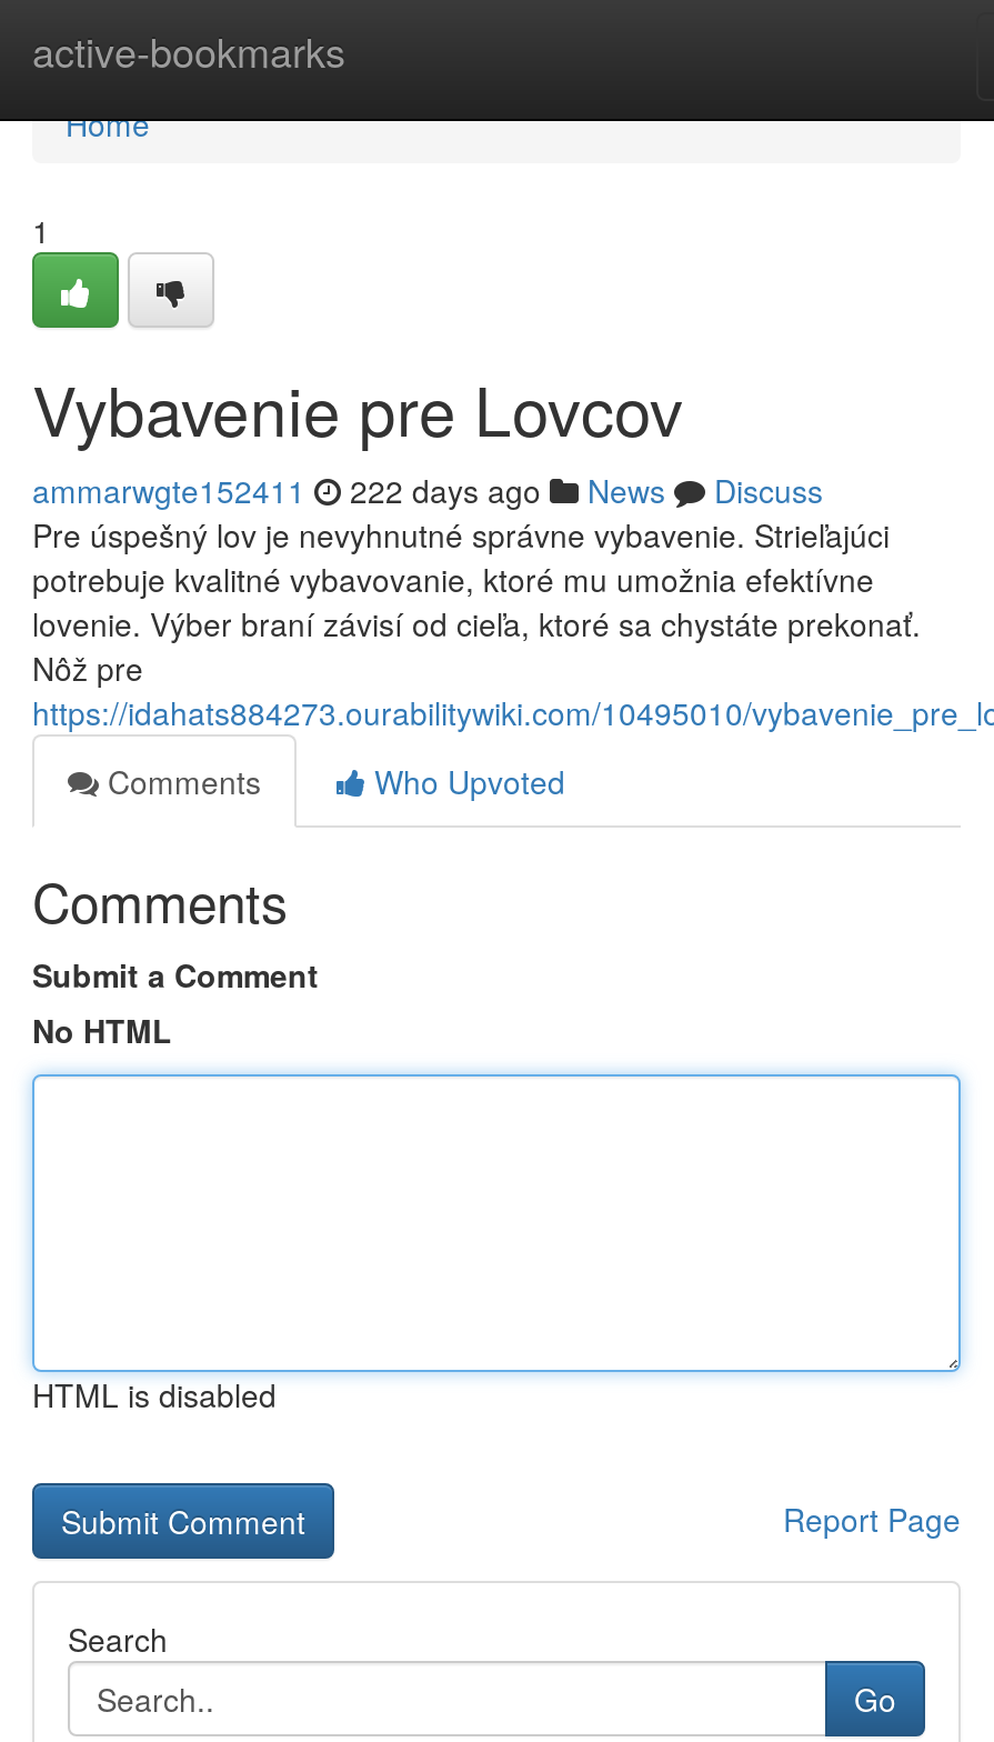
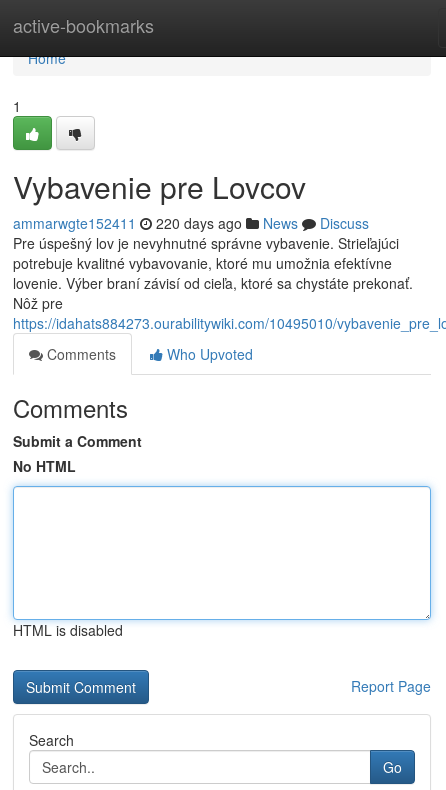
[32,468,823,512] ammarwgte152411 222 days ago News Discuss -> [13,213,369,233] ammarwgte152411 220 days ago News Discuss

